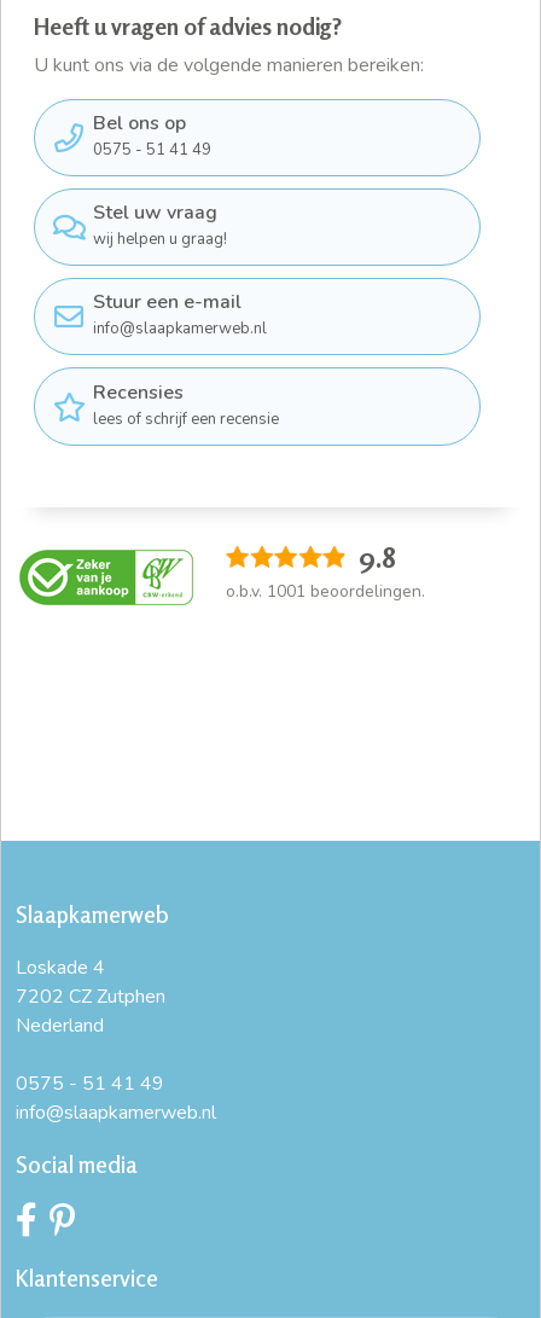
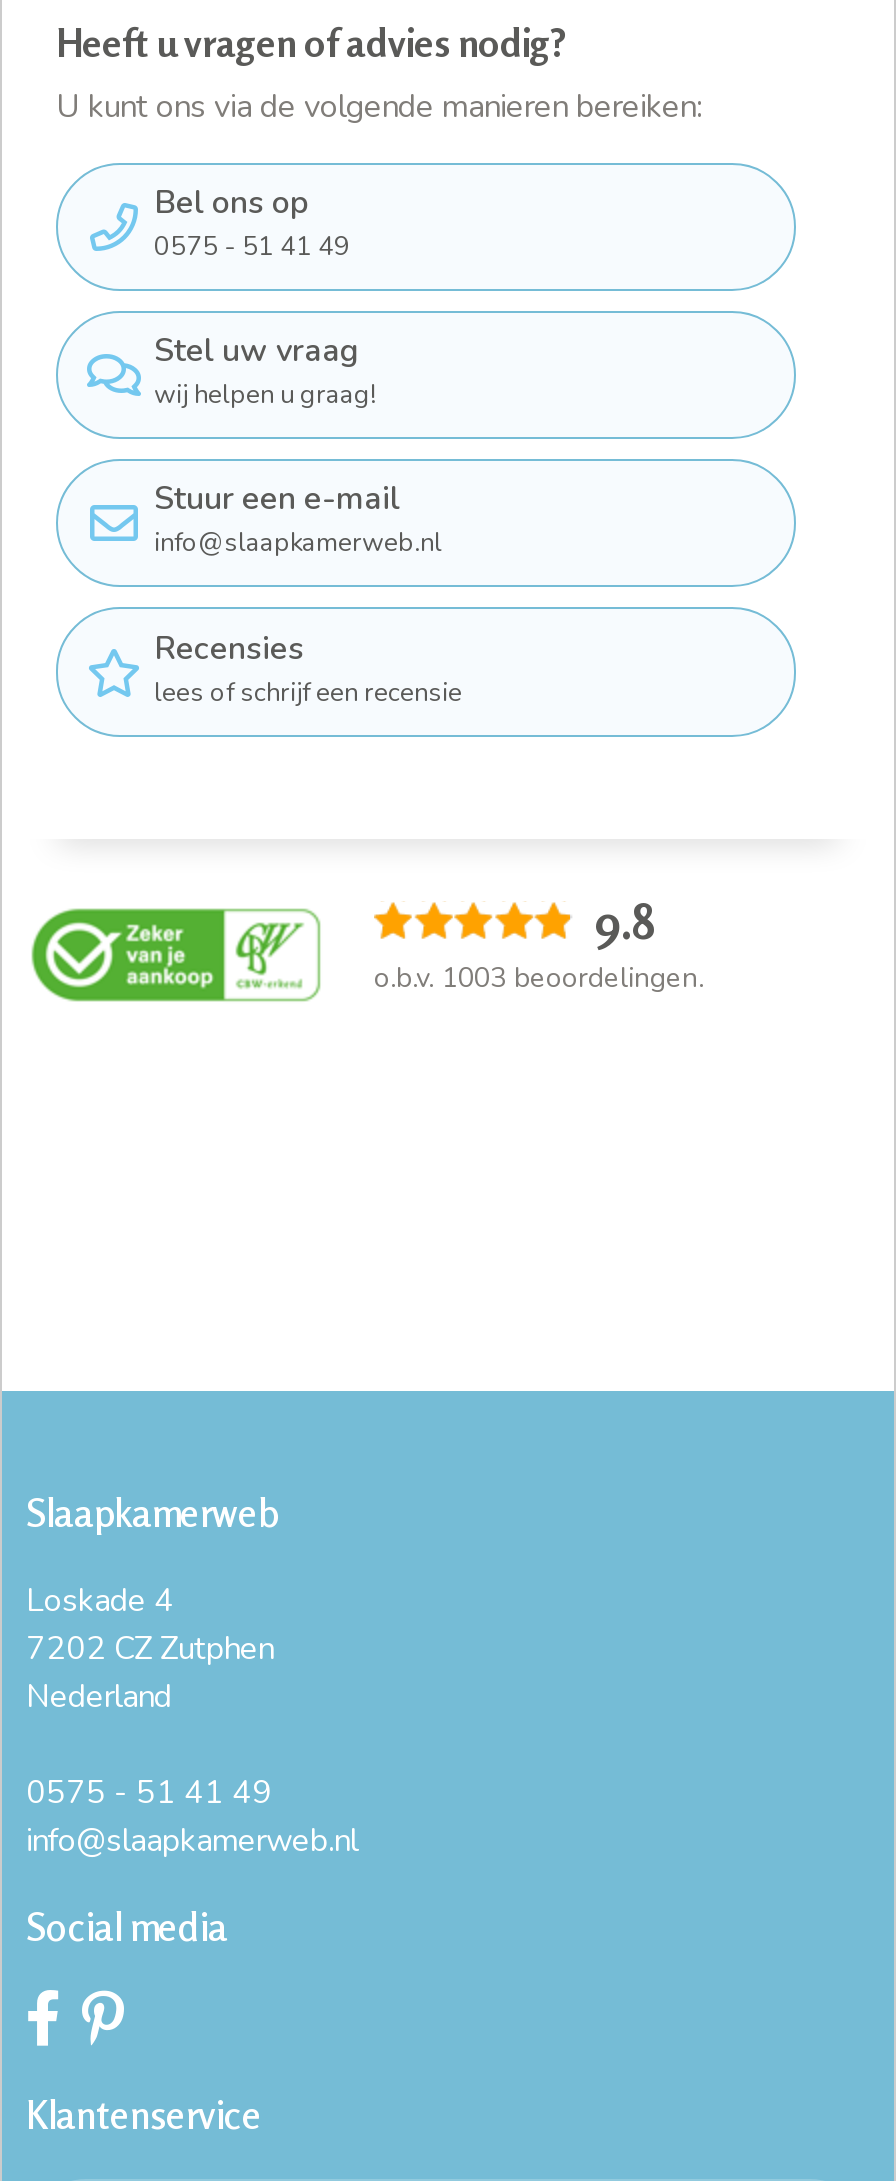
[226,579,425,602] o.b.v. 1001 beoordelingen. -> [374,958,704,996] o.b.v. 1003 beoordelingen.

